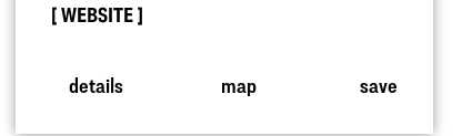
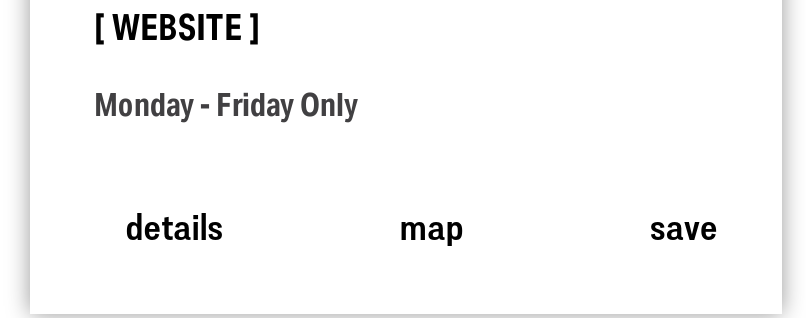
none -> [94,84,358,126] Monday - Friday Only

